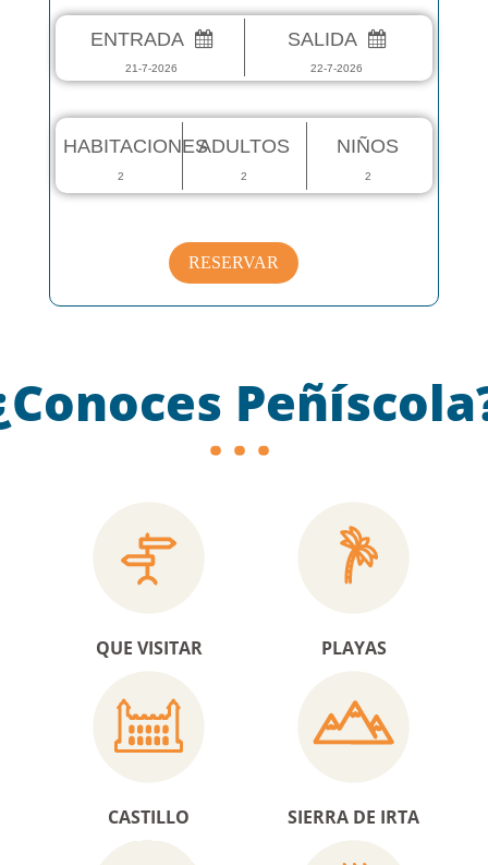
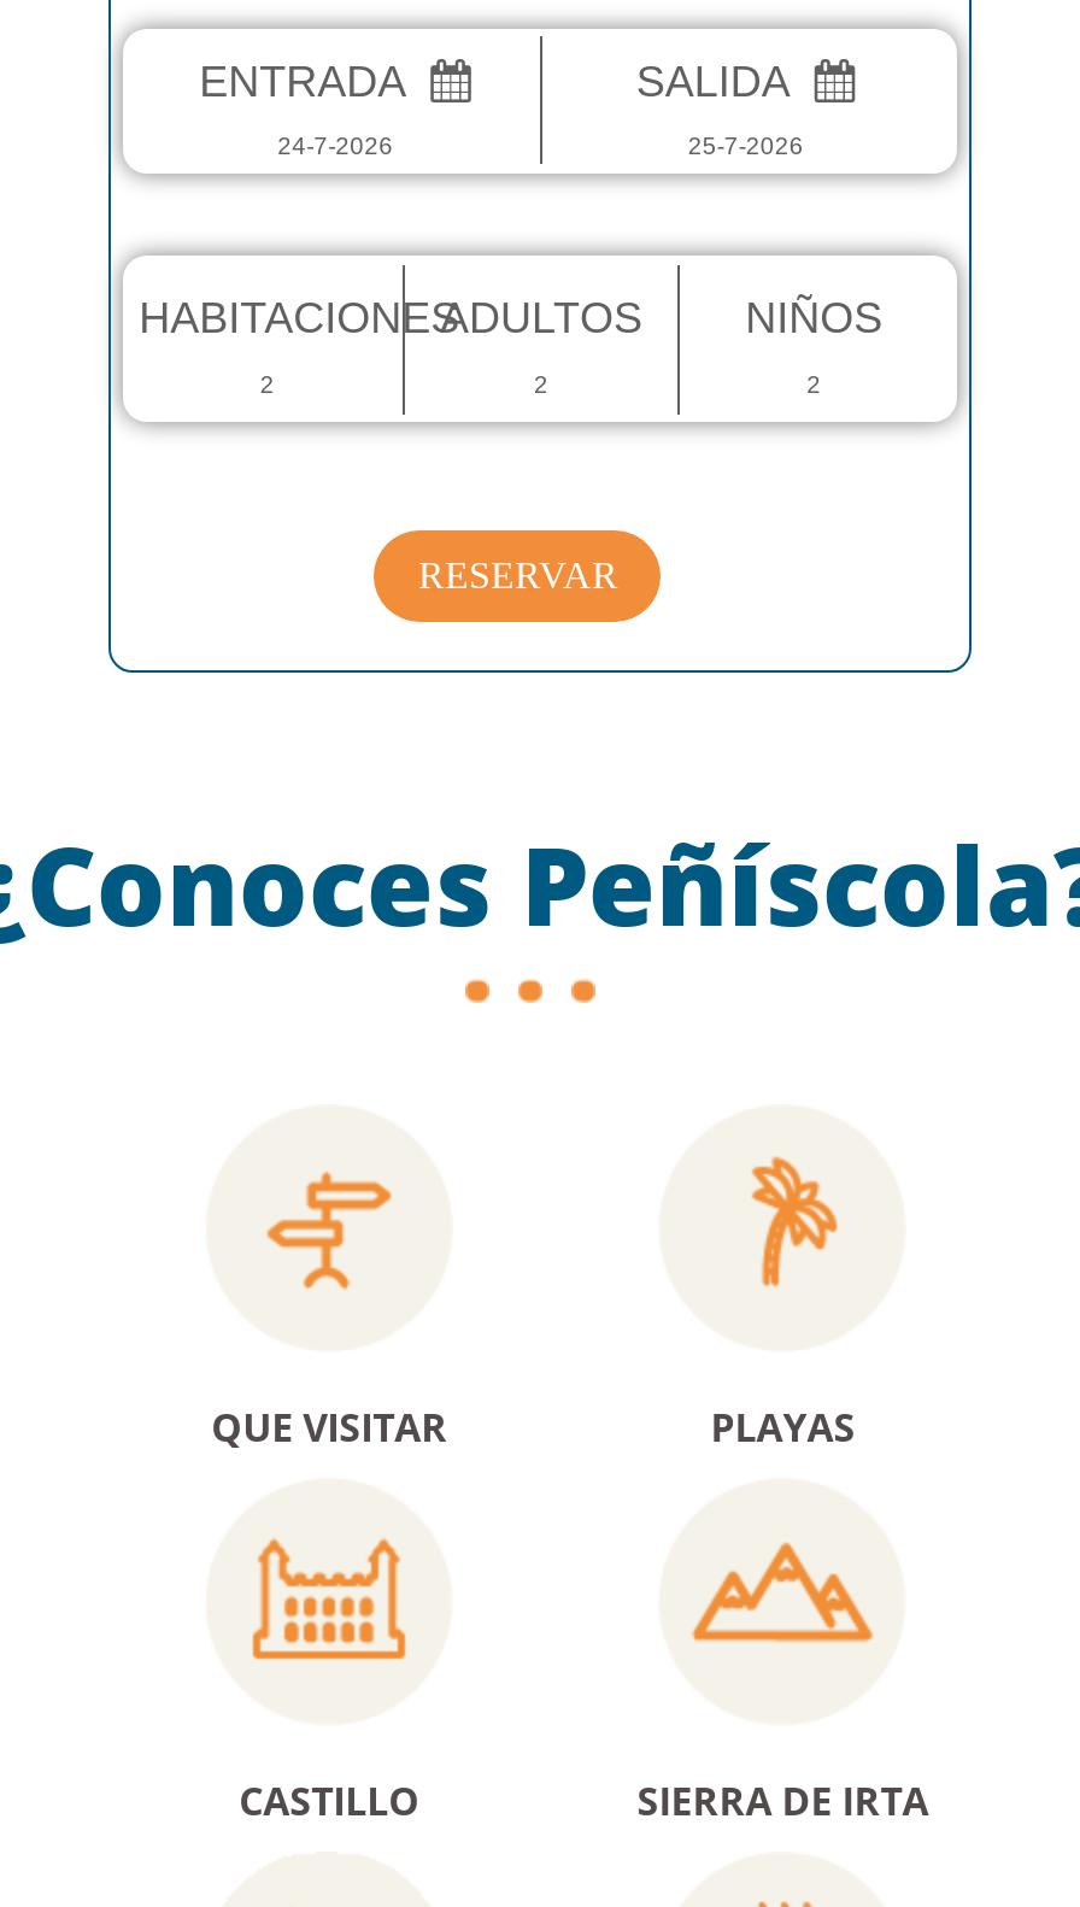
[125,63,178,75] 21-7-2026 -> [277,134,393,160] 24-7-2026
[311,63,363,75] 22-7-2026 -> [688,134,803,160] 25-7-2026

